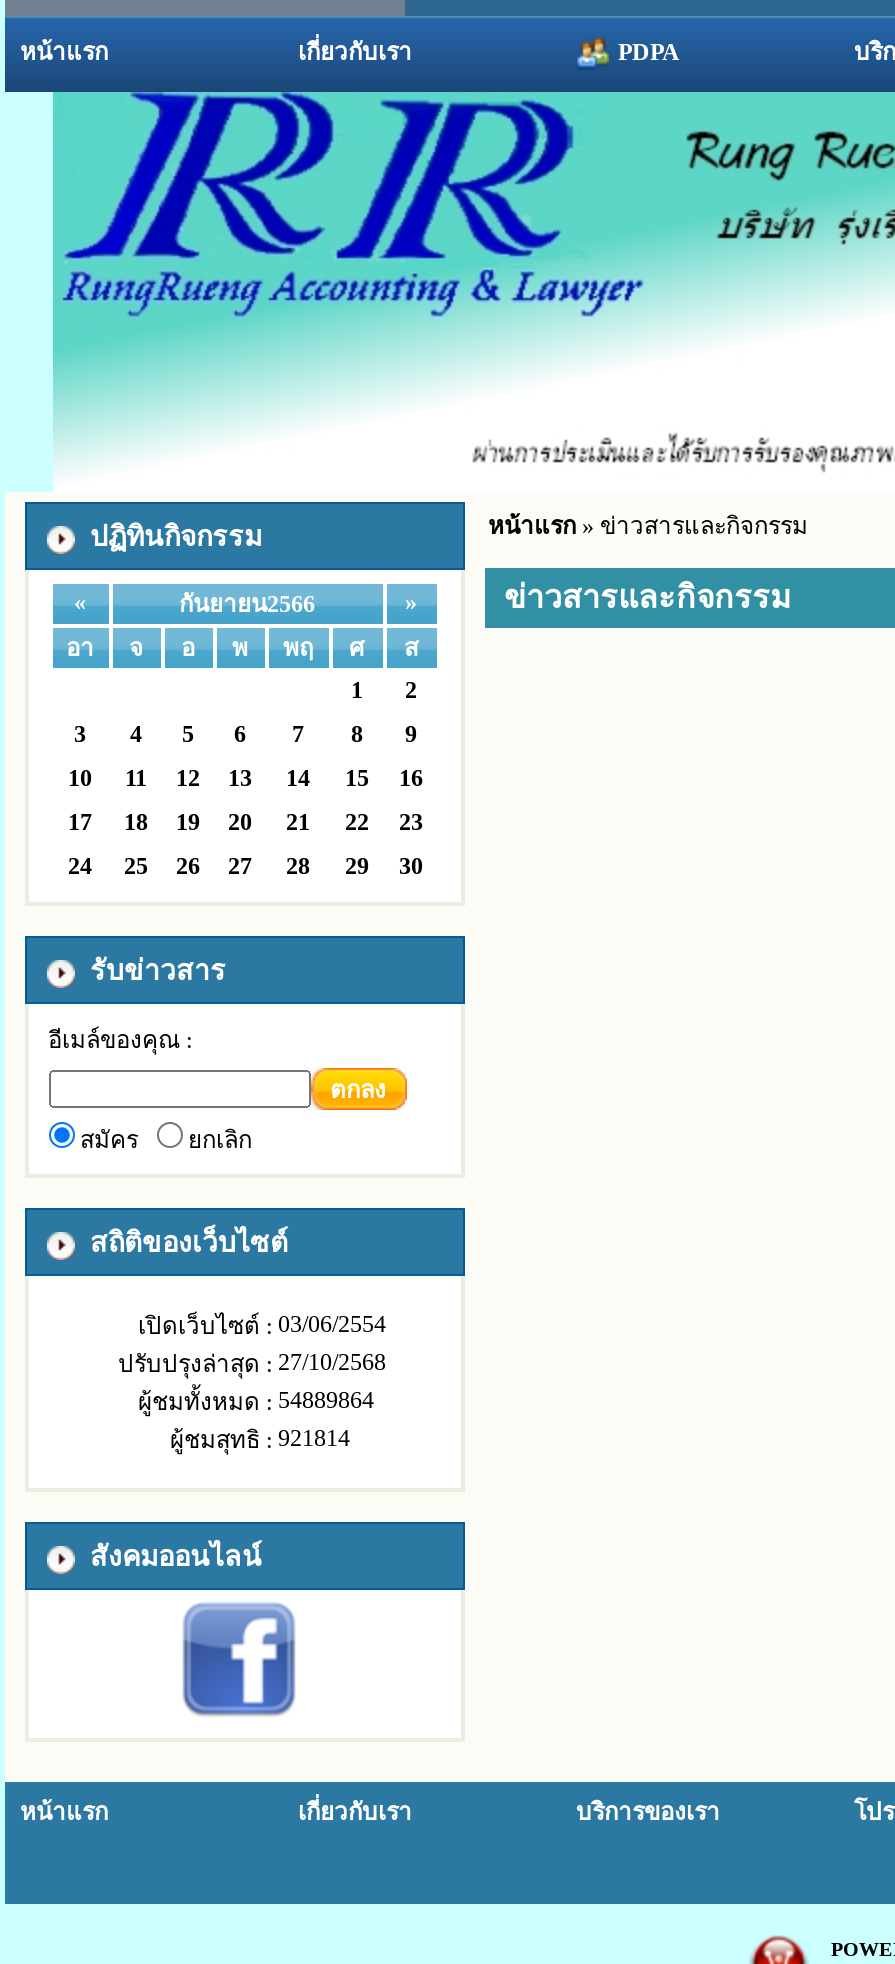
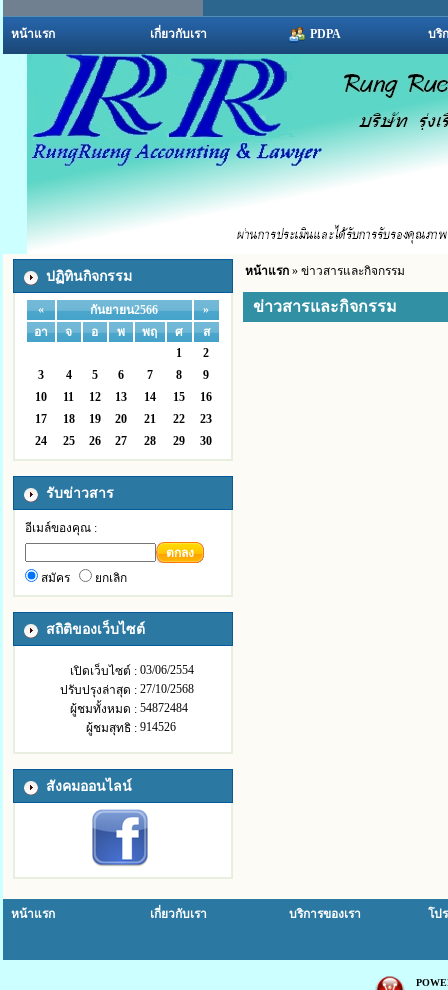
[138,1386,374,1416] ผู้ชมทั้งหมด : 54889864 -> [69,701,187,716] ผู้ชมทั้งหมด : 54872484
[170,1424,350,1454] ผู้ชมสุทธิ : 921814 -> [85,720,175,735] ผู้ชมสุทธิ : 914526

